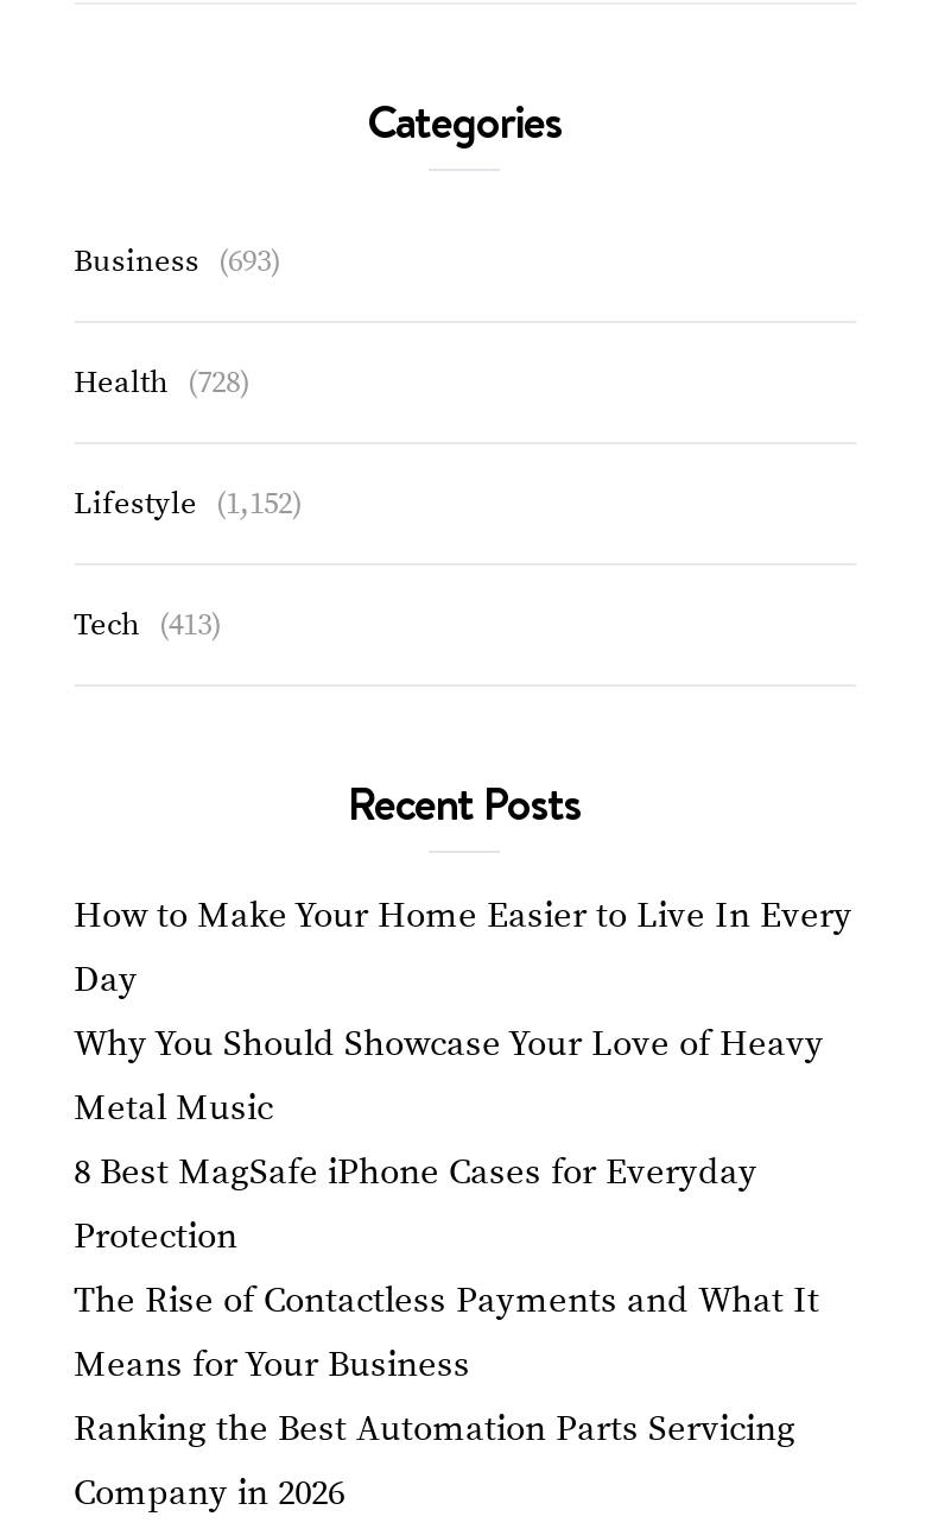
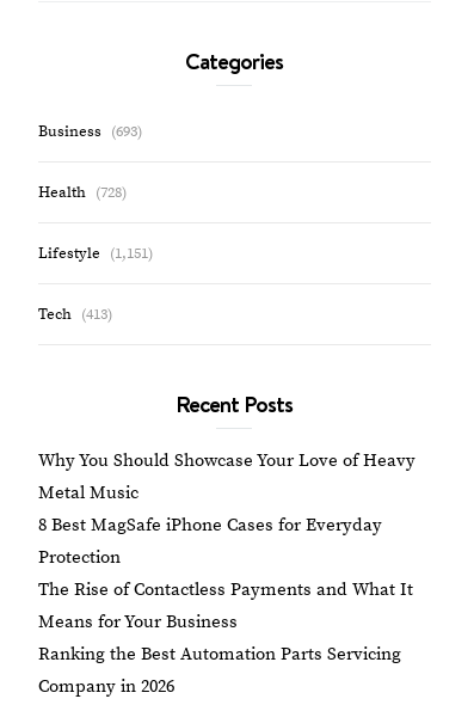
[74,484,302,522] Lifestyle (1,152) -> [38,243,152,262] Lifestyle (1,151)
[74,892,852,1002] How to Make Your Home Easier to Live In Every | Day -> none

